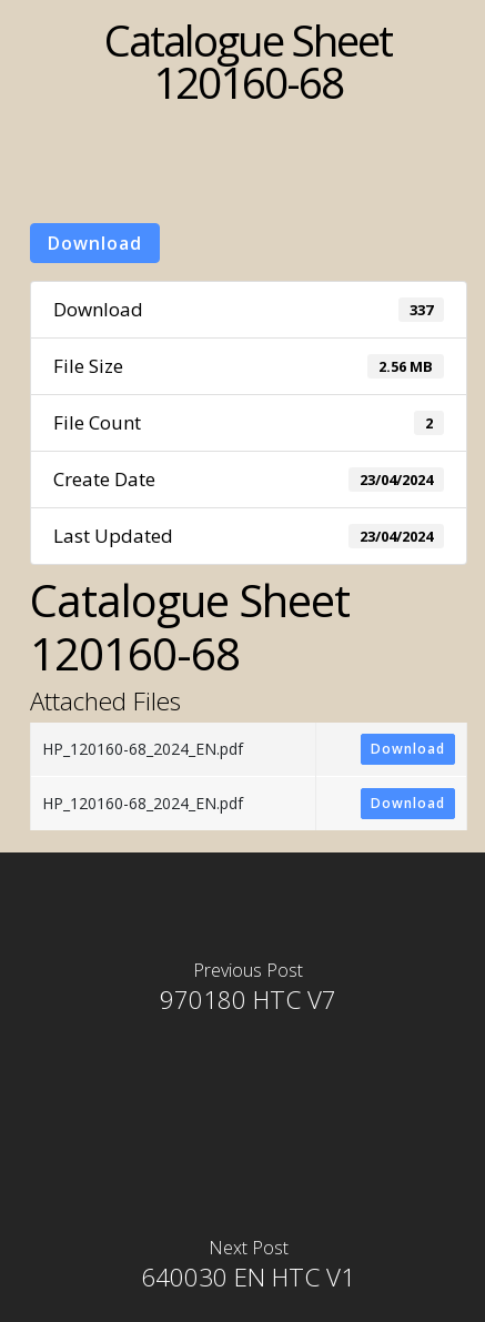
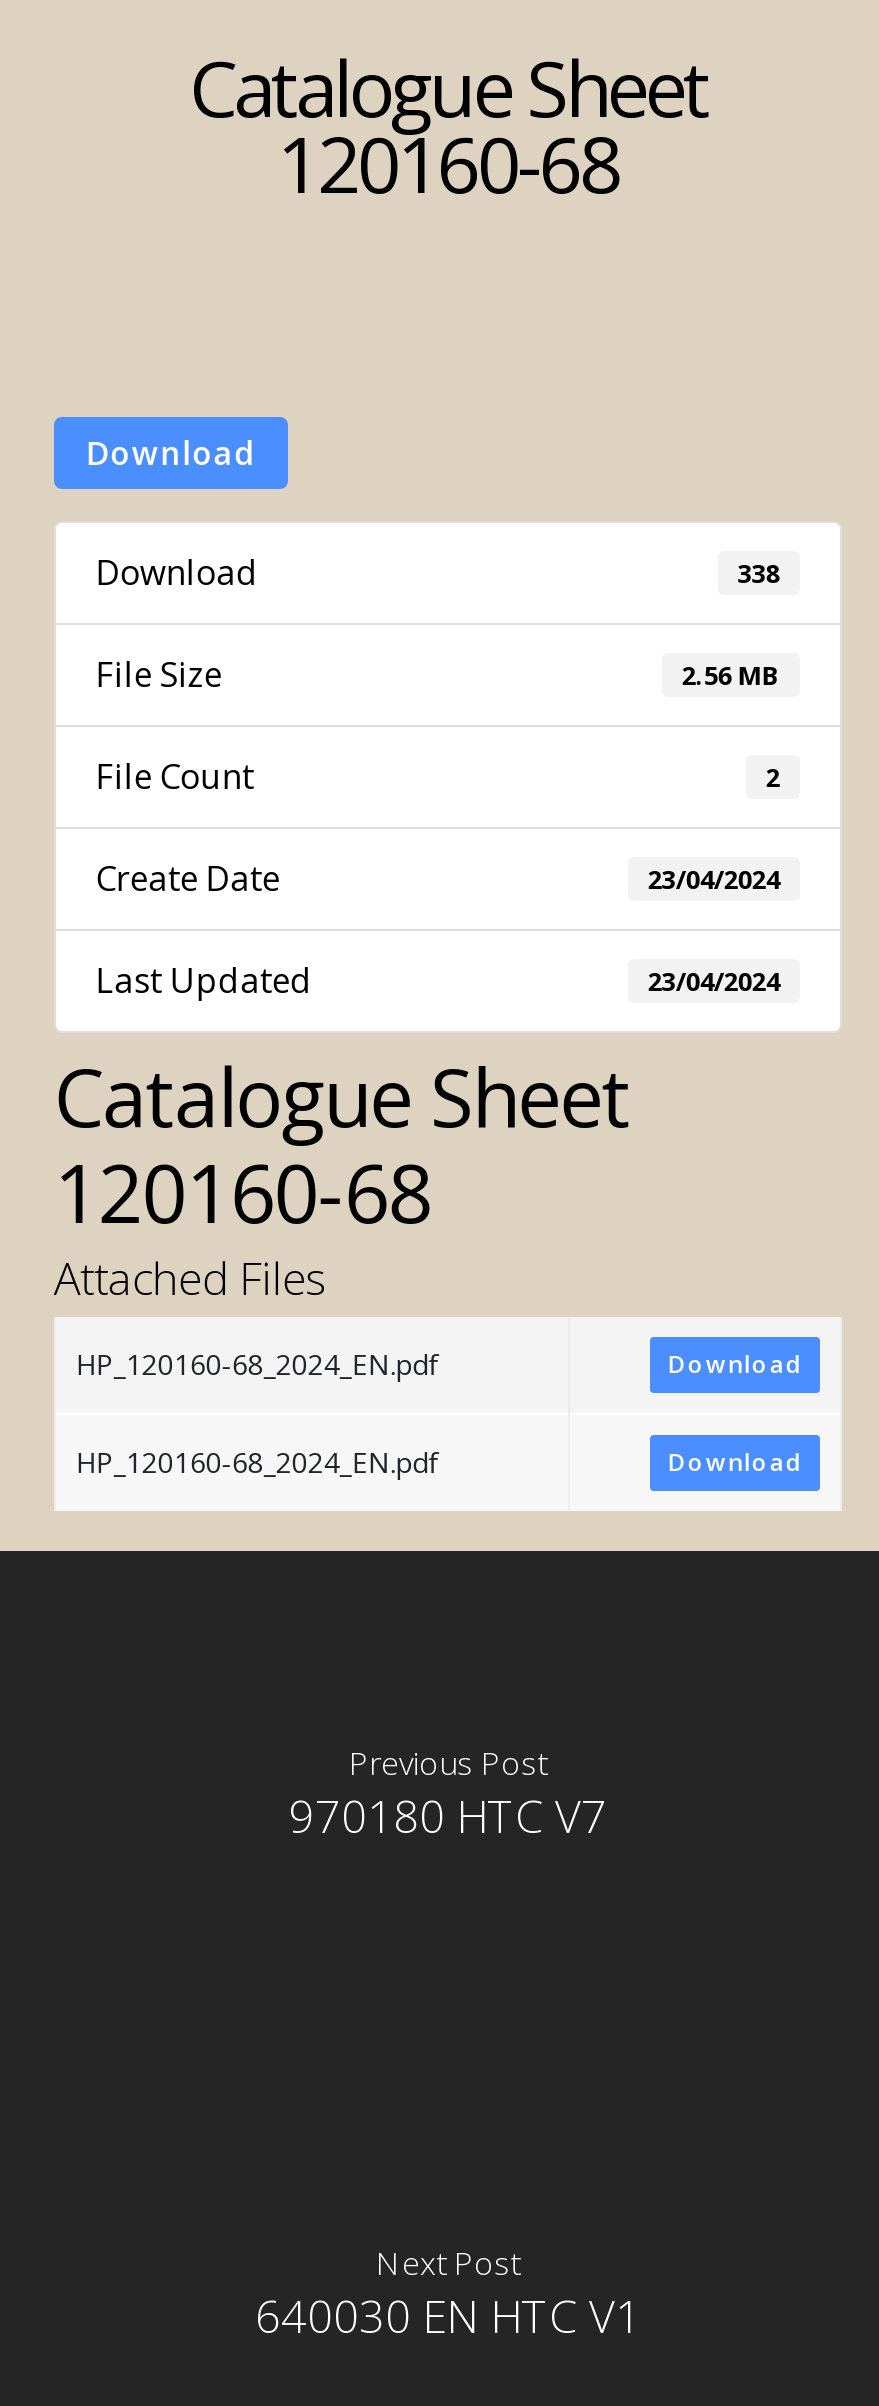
[409,300,433,320] 337 -> [738,555,780,591] 338

